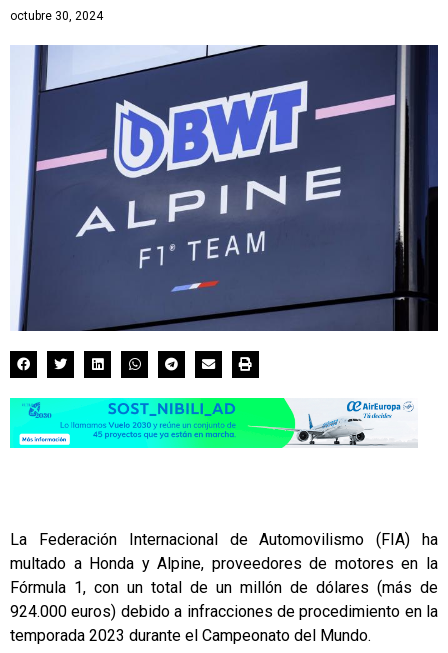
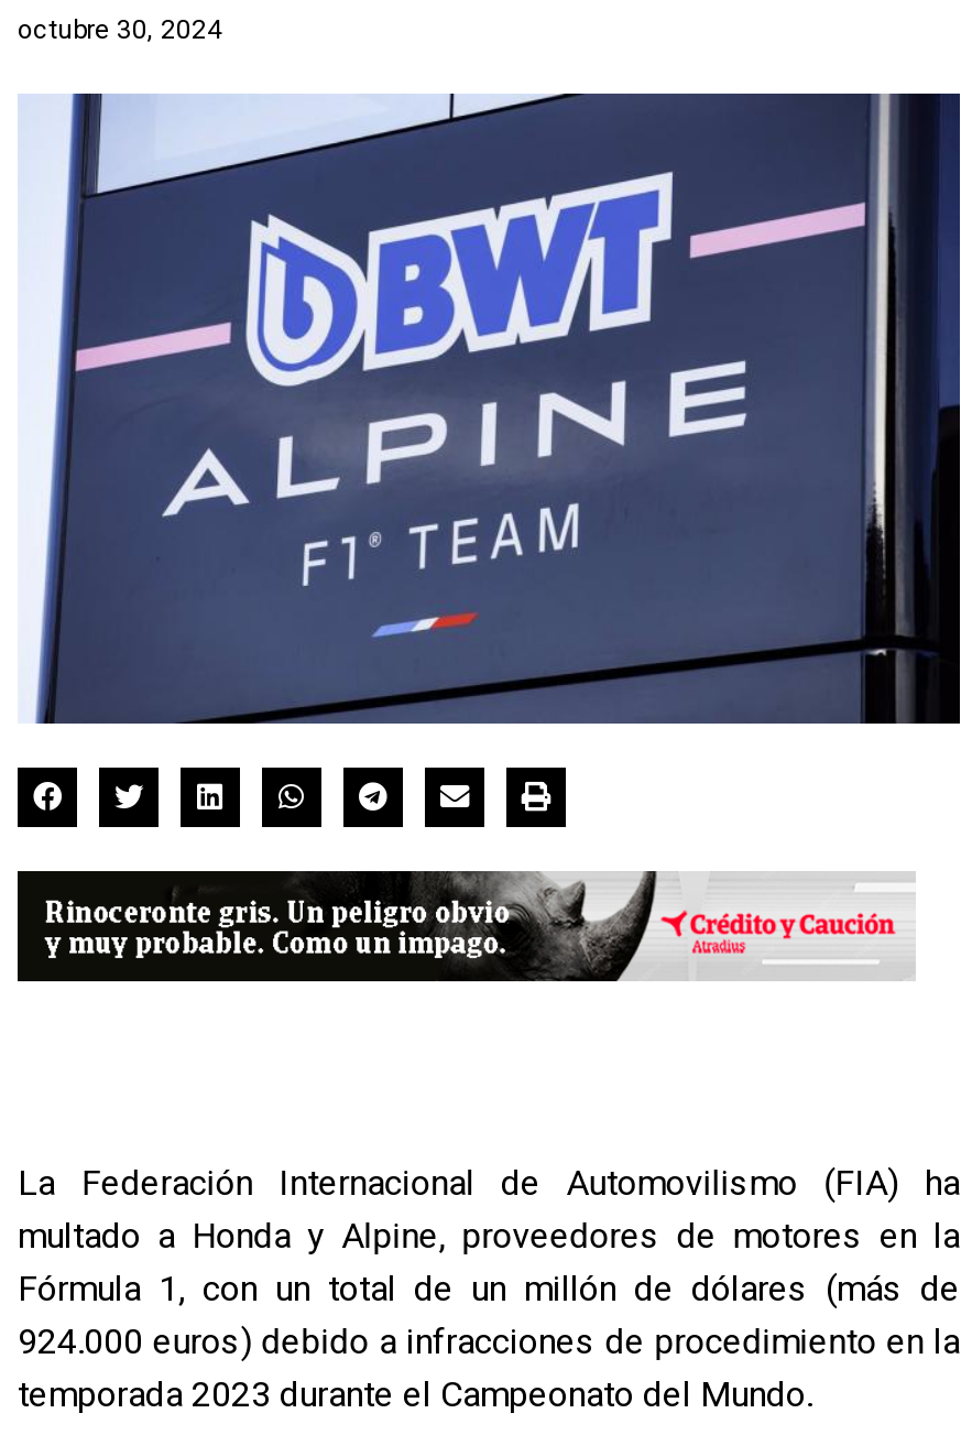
[9,397,416,449] [image] -> [15,869,914,983] [image]

